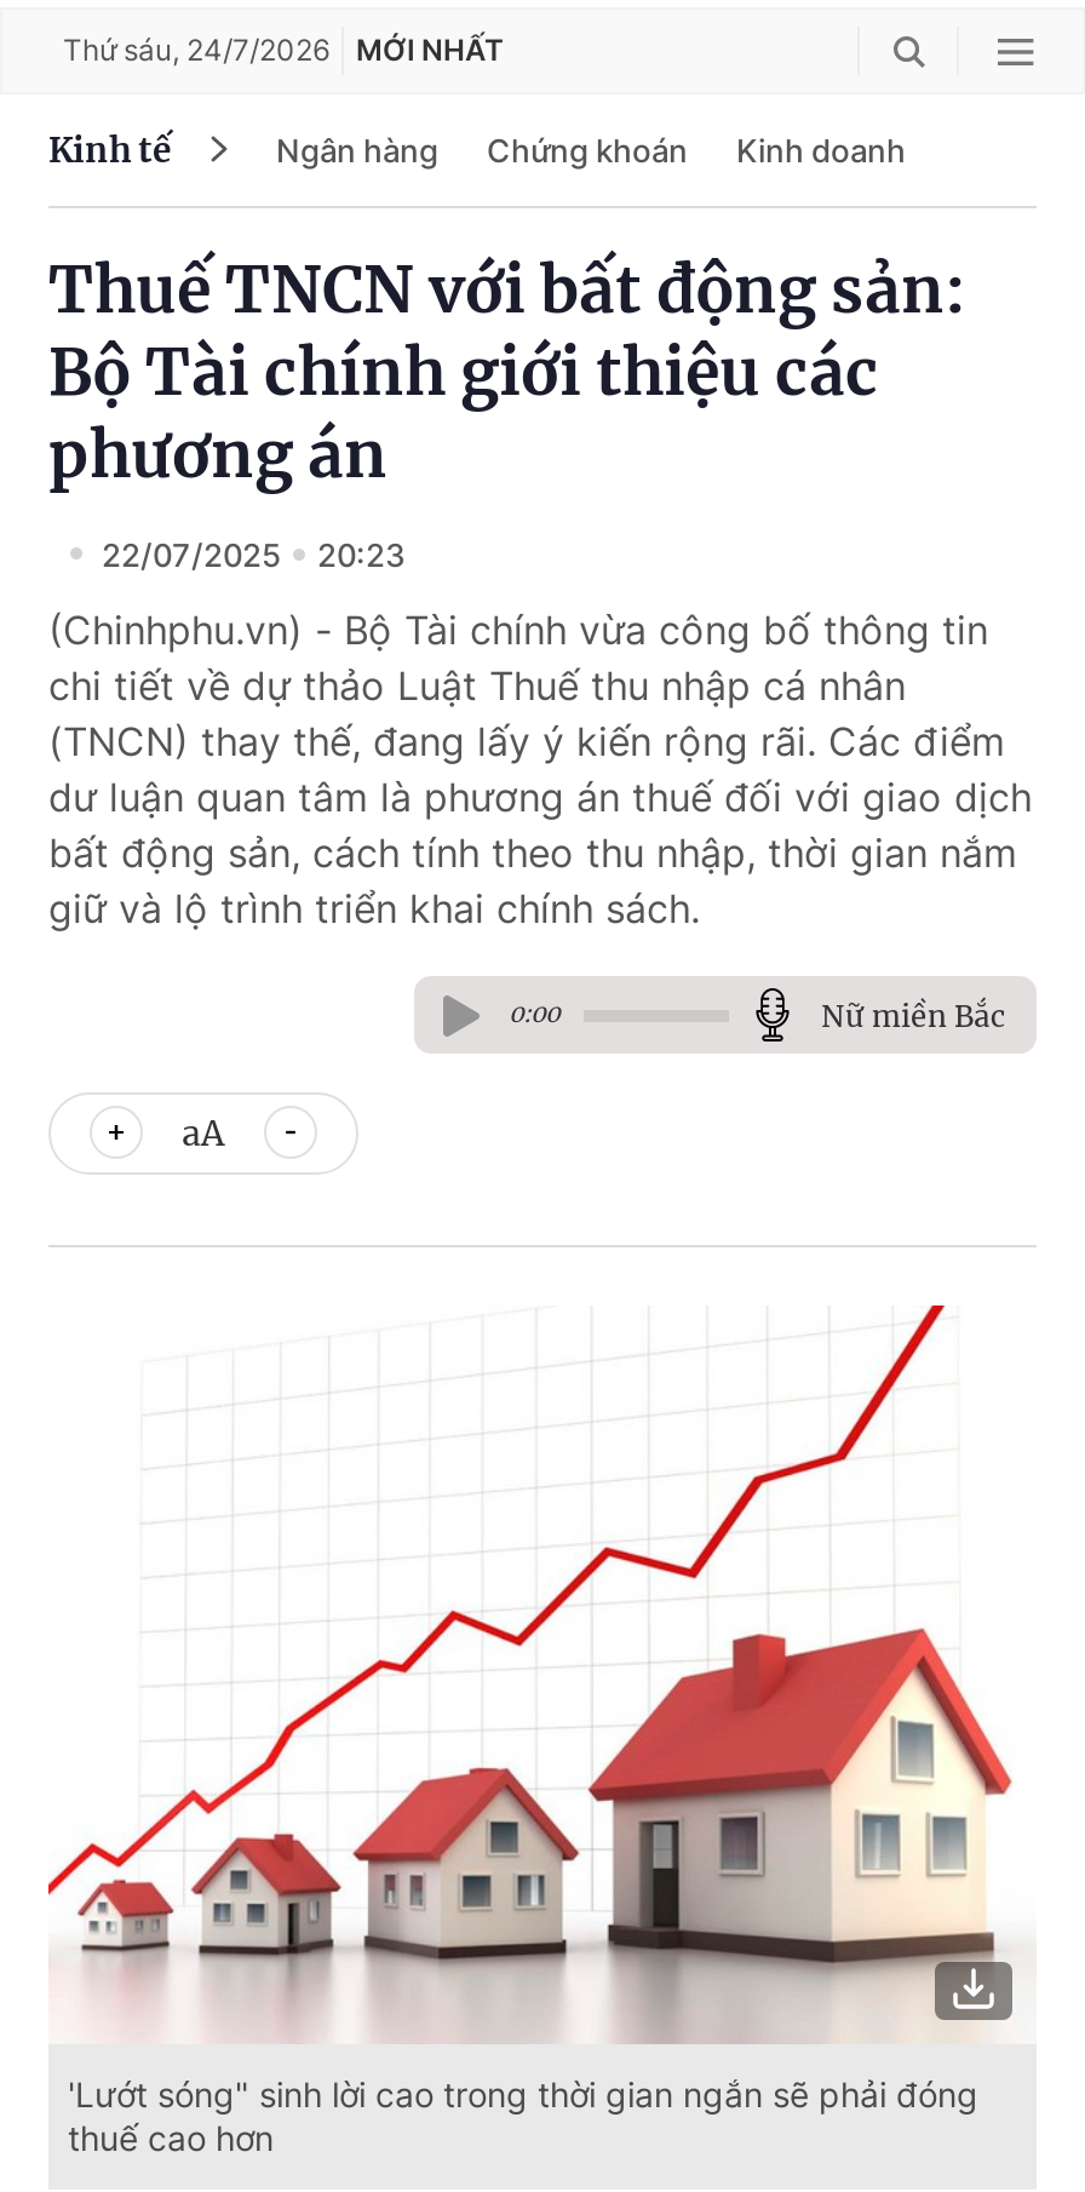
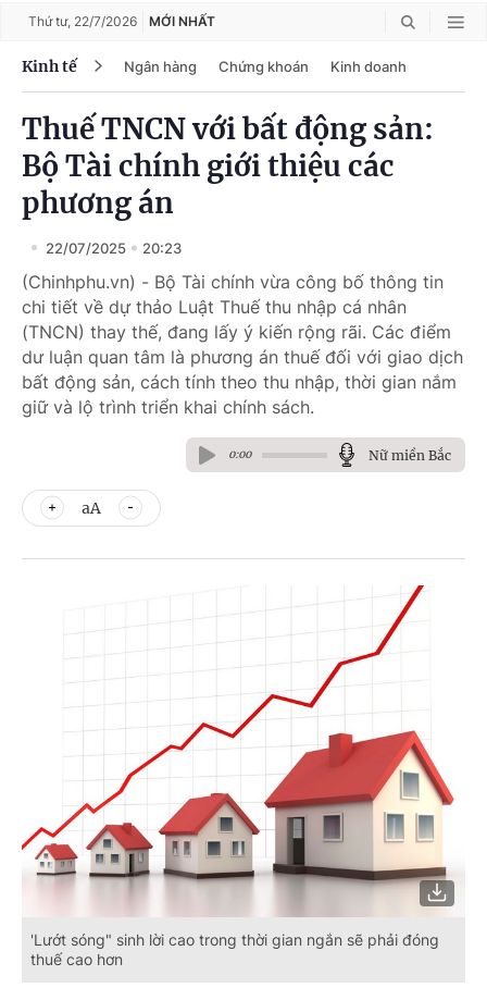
[63,31,504,68] Thứ sáu, 24/7/2026 MỚI NHẤT -> [28,13,215,29] Thứ tư, 22/7/2026 MỚI NHẤT

